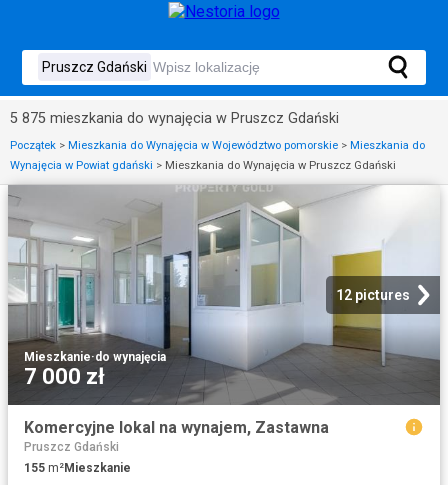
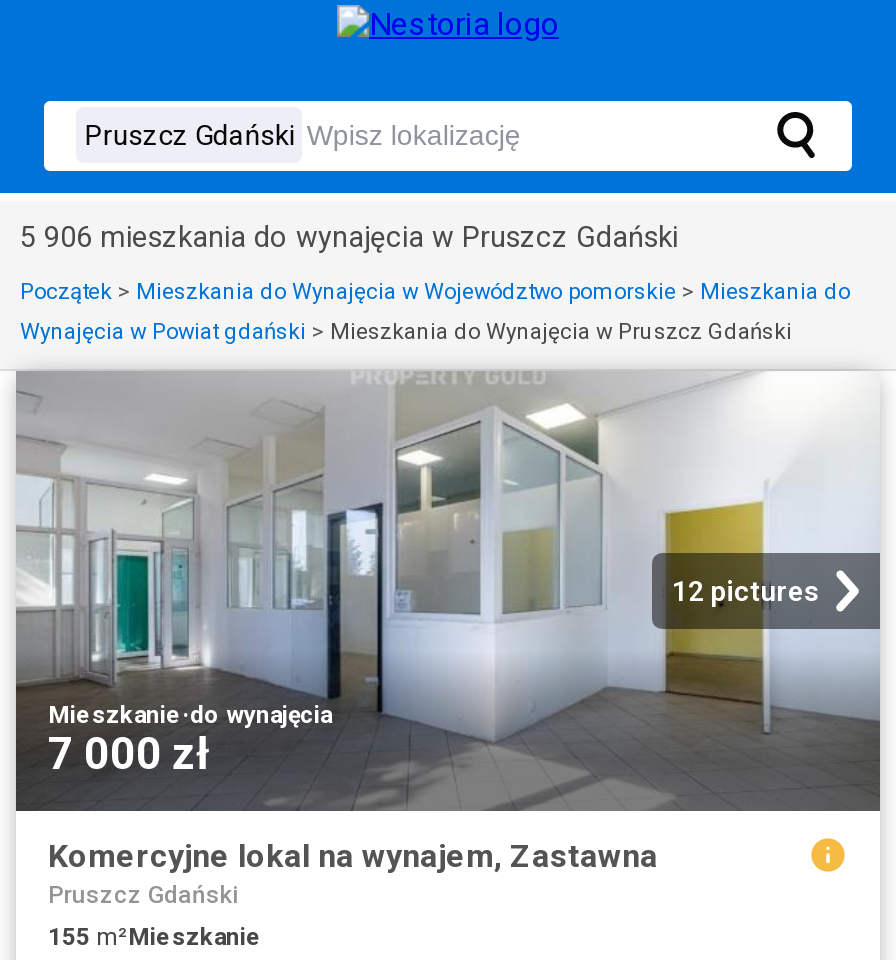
[10,110,339,127] 5 875 mieszkania do wynajęcia w Pruszcz Gdański -> [20,221,678,255] 5 906 mieszkania do wynajęcia w Pruszcz Gdański

